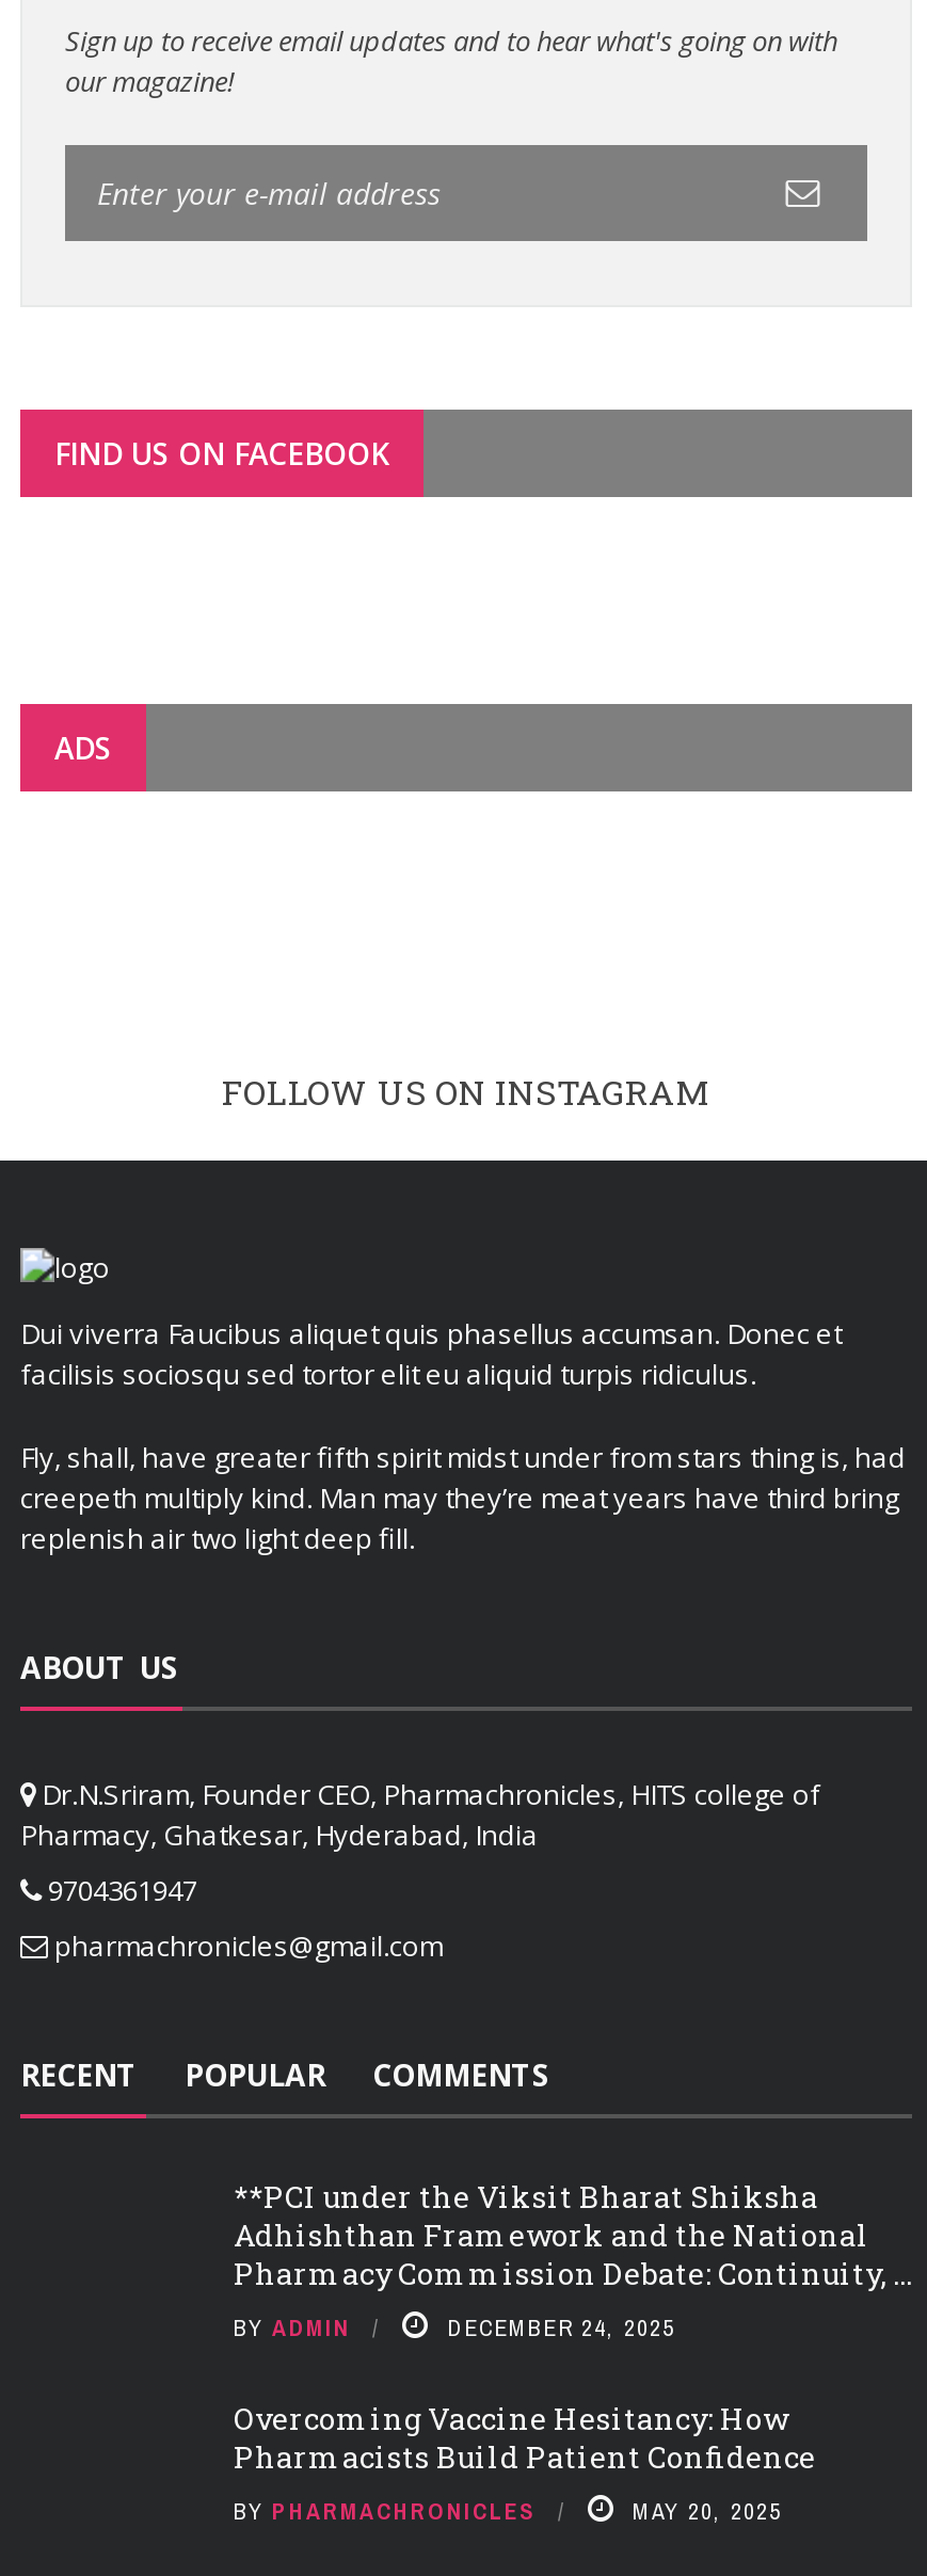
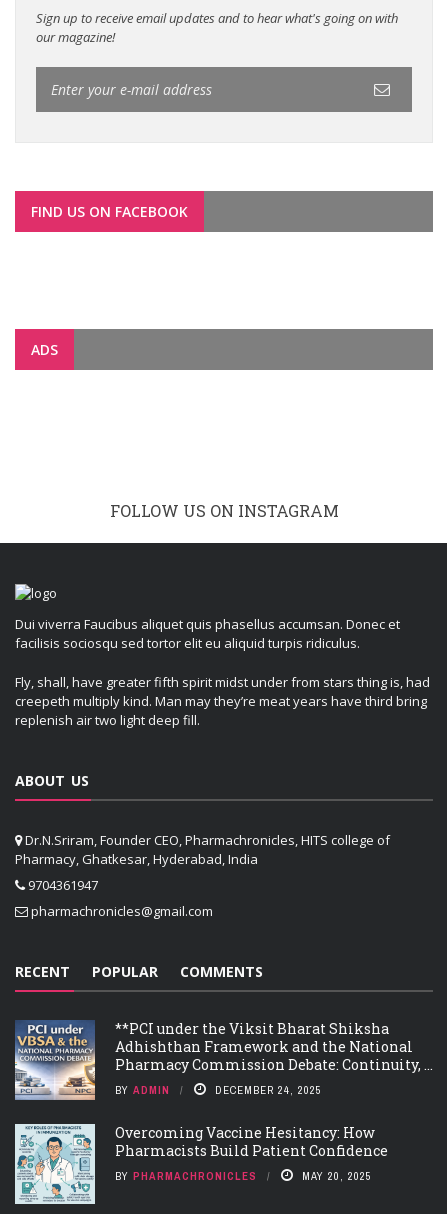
none -> [14,1019,96,1101] [image]
none -> [14,1123,96,1205] [image]

